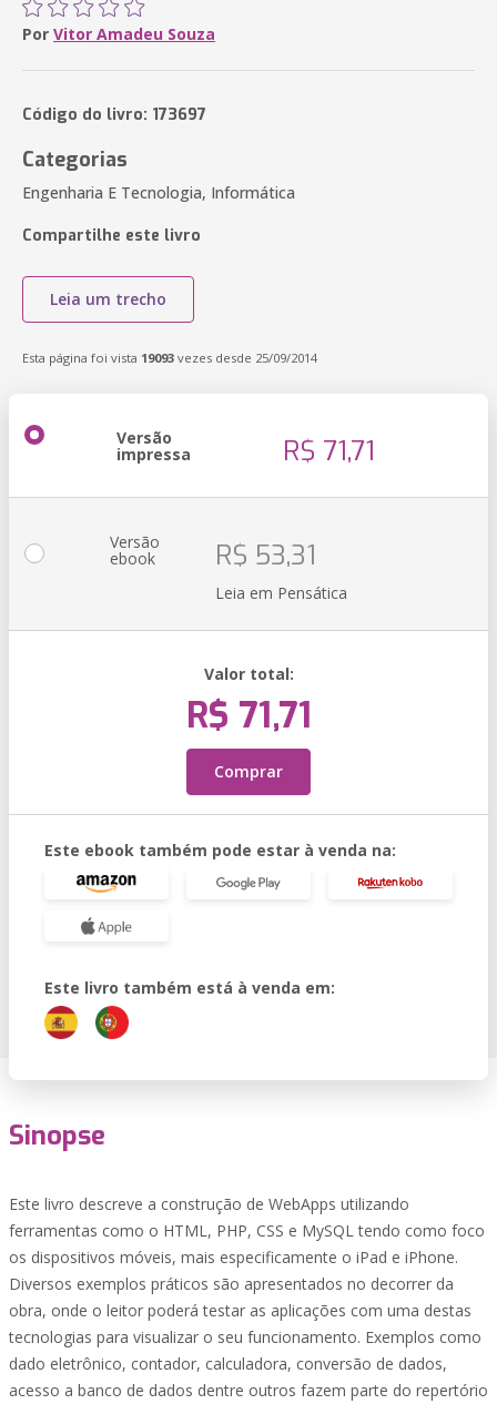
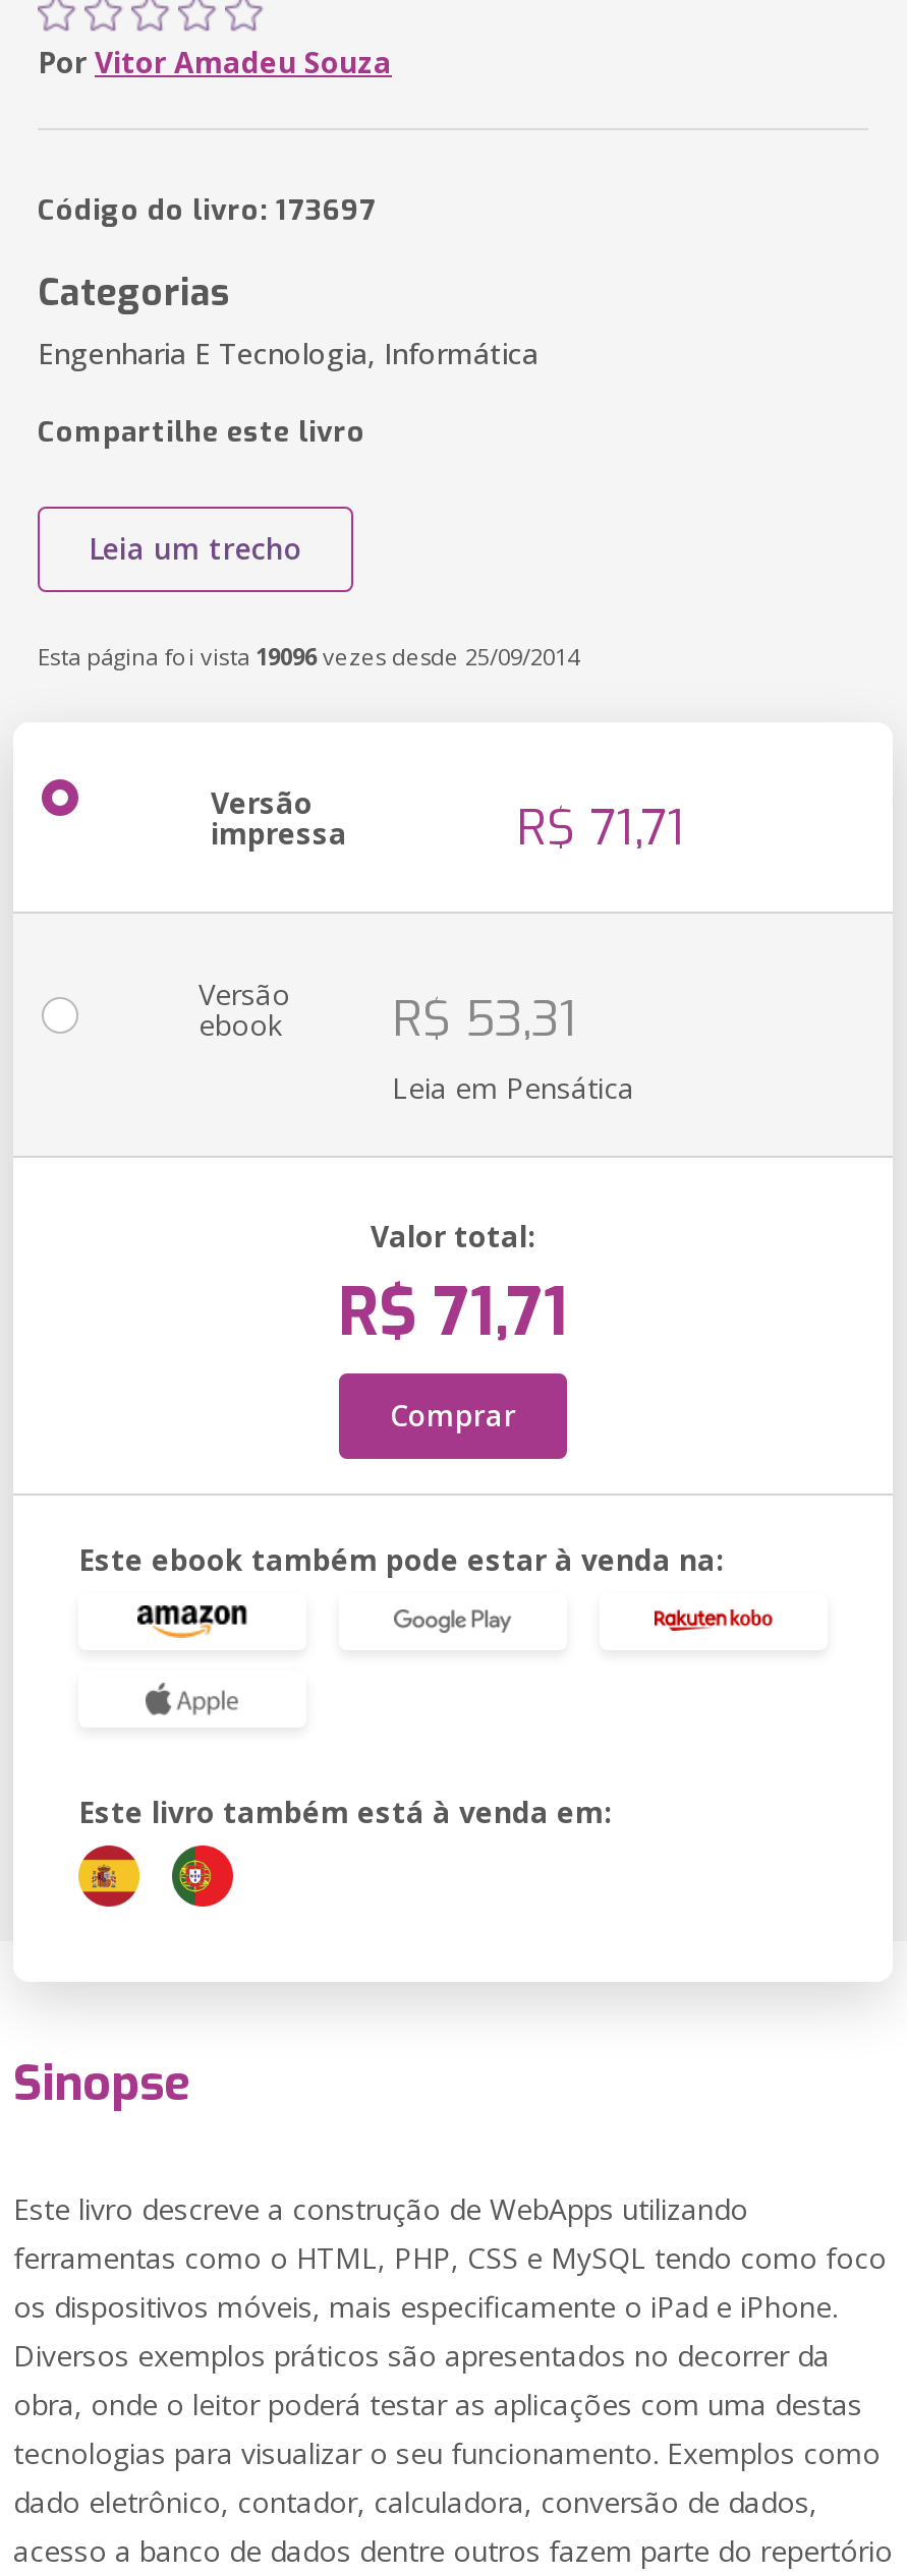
[22,349,317,366] Esta página foi vista 19093vezes desde 25/09/2014 -> [38,641,579,671] Esta página foi vista 19096vezes desde 25/09/2014

